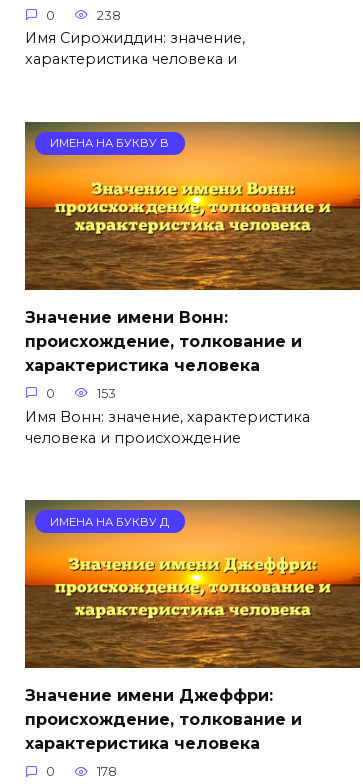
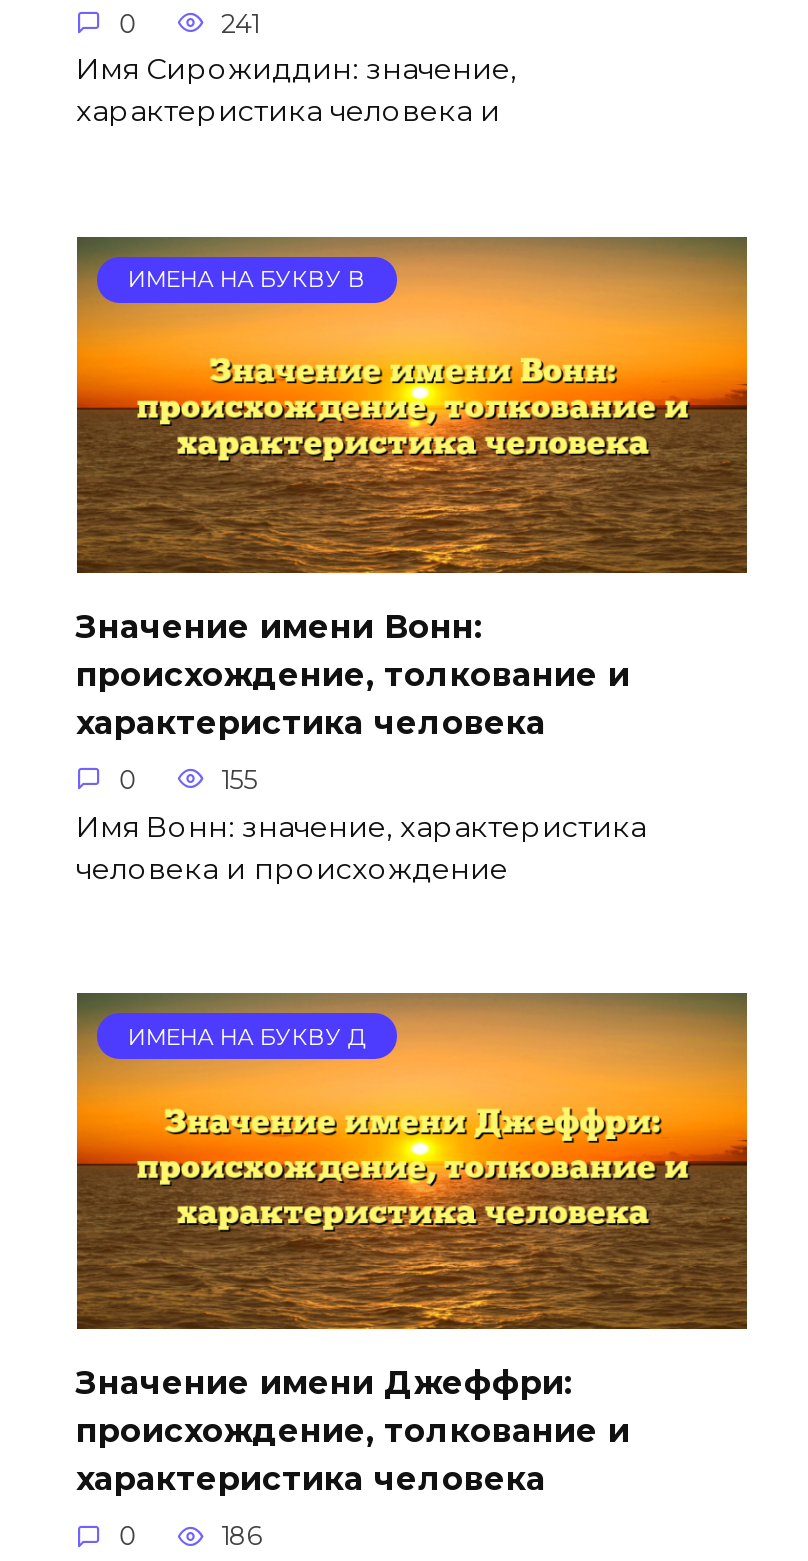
[97,8,121,23] 238 -> [221,8,259,38] 241
[97,386,116,401] 153 -> [221,765,257,795] 155
[97,764,117,779] 178 -> [221,1521,263,1551] 186

